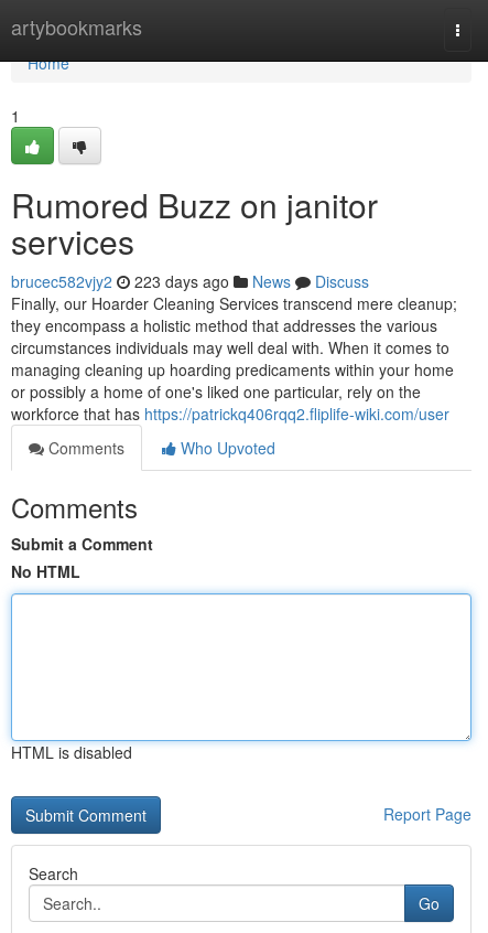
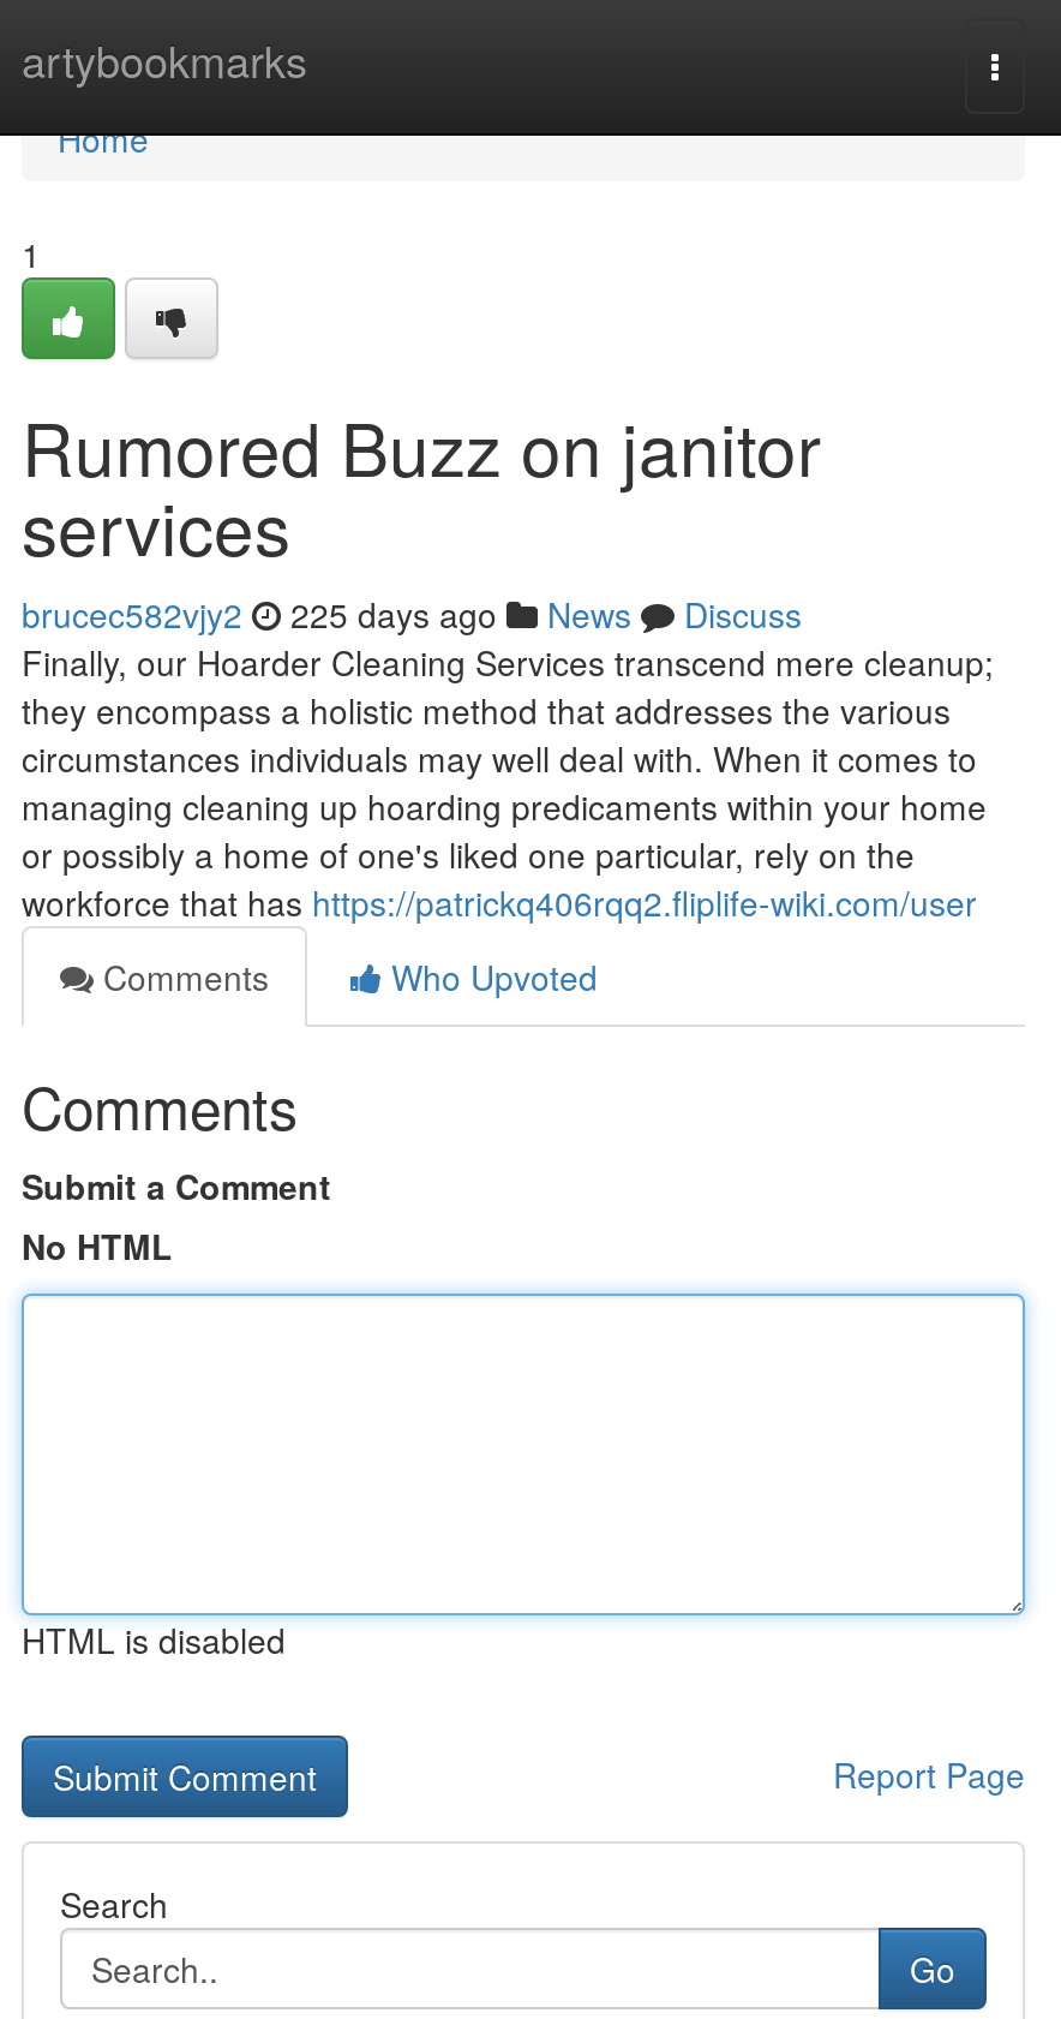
[11,270,369,292] brucec582vjy2 223 days ago News Discuss -> [22,590,802,638] brucec582vjy2 225 days ago News Discuss

